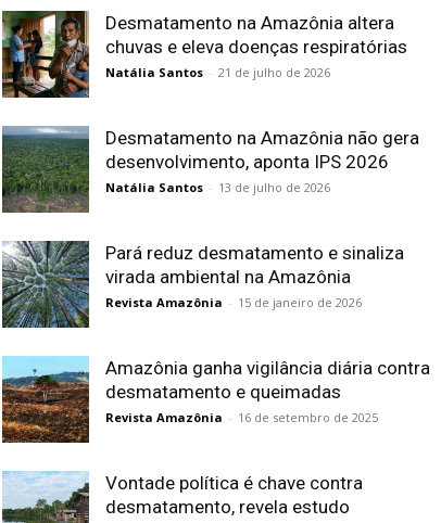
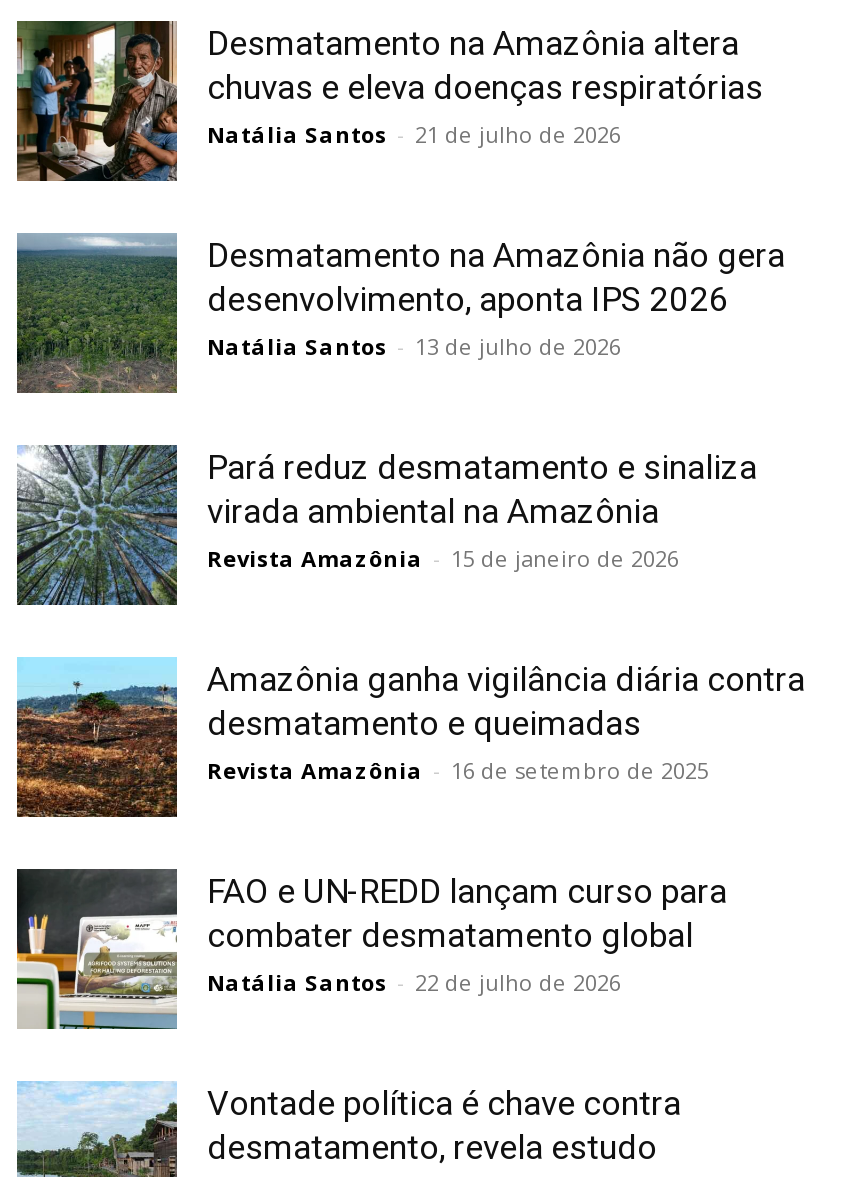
none -> [15,867,727,1031] [image] | FAO e UN-REDD lançam curso para | combater desmatamento global | Natália Santos - 22 de julho de 2026

